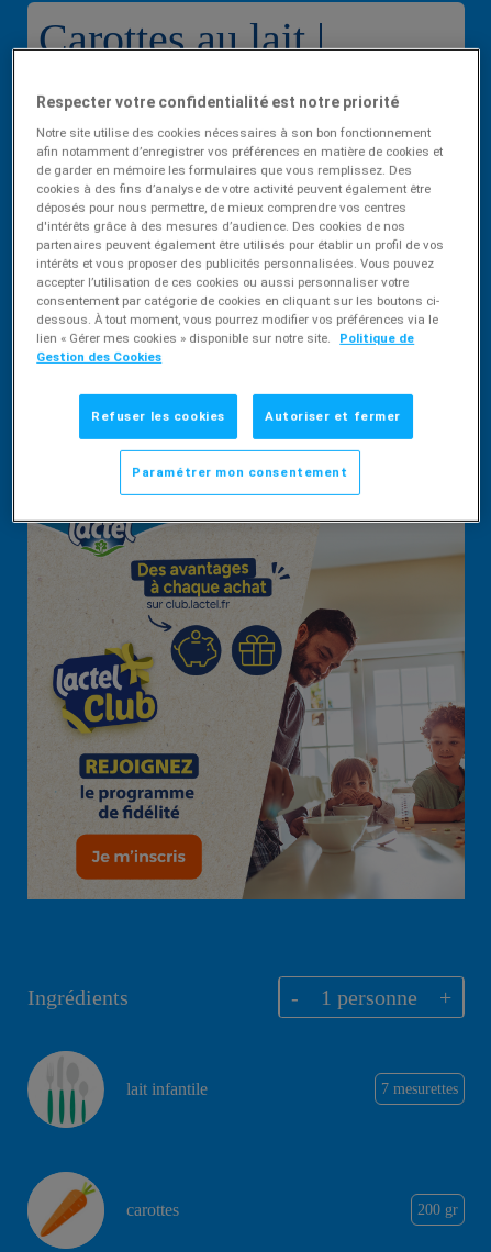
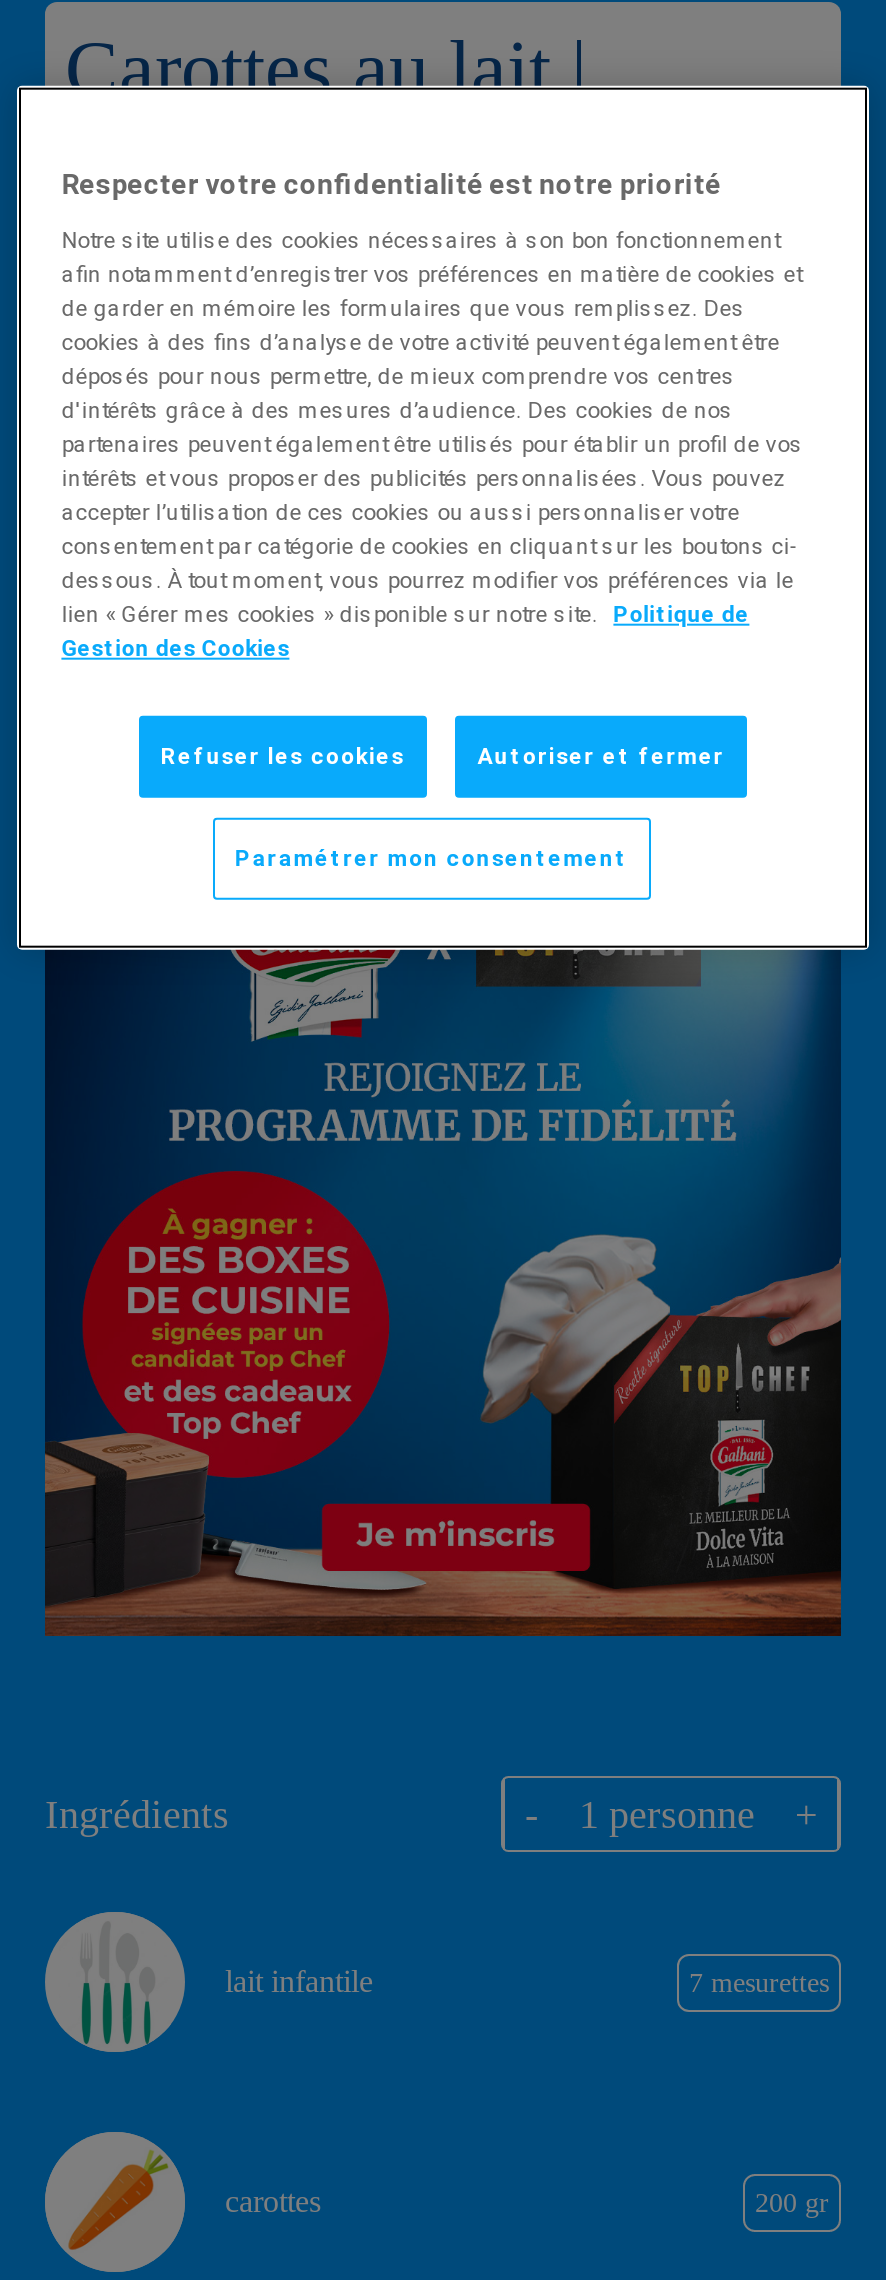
[26,522,466,901] [image] -> [45,950,843,1638] [image]

